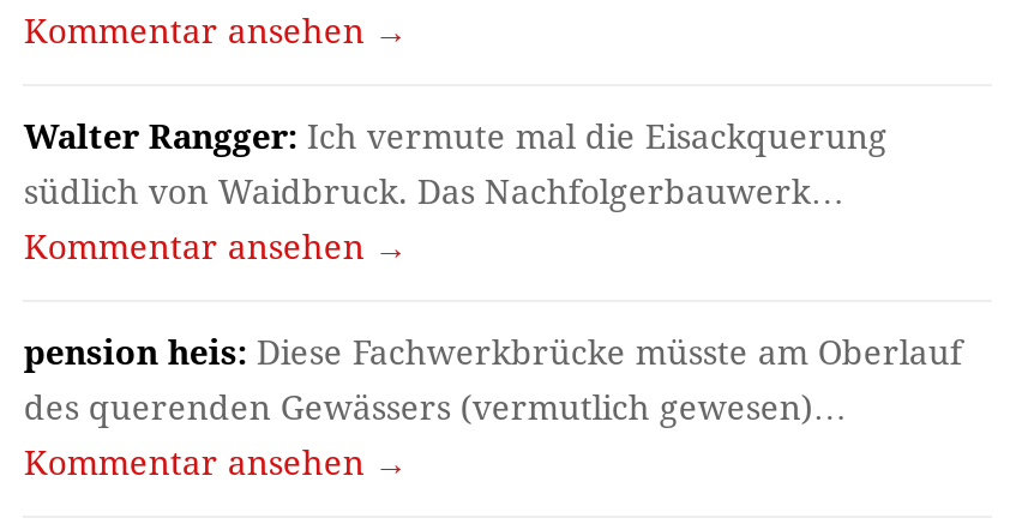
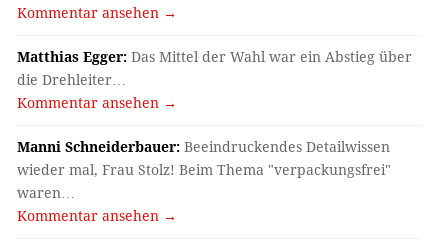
[24,116,887,210] Walter Rangger: Ich vermute mal die Eisackquerung | südlich von Waidbruck. Das Nachfolgerbauwerk… -> [17,48,412,87] Matthias Egger: Das Mittel der Wahl war ein Abstieg über | die Drehleiter…
[24,332,962,426] pension heis: Diese Fachwerkbrücke müsste am Oberlauf | des querenden Gewässers (vermutlich gewesen)… -> [17,138,391,200] Manni Schneiderbauer: Beeindruckendes Detailwissen | wieder mal, Frau Stolz! Beim Thema "verpackungsfrei" | waren…

